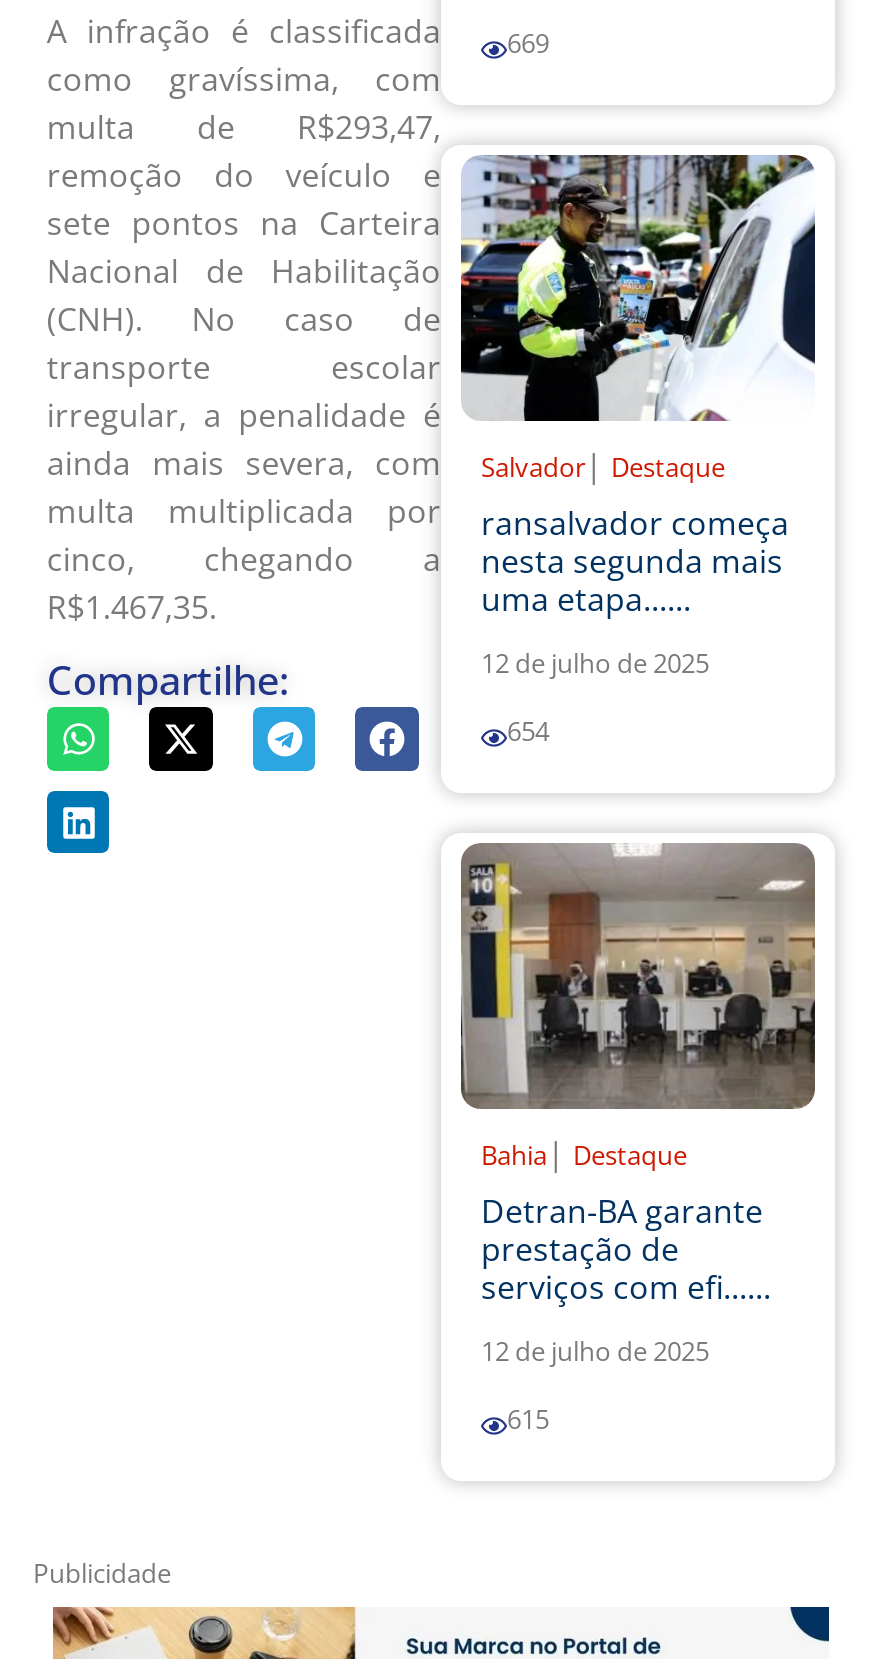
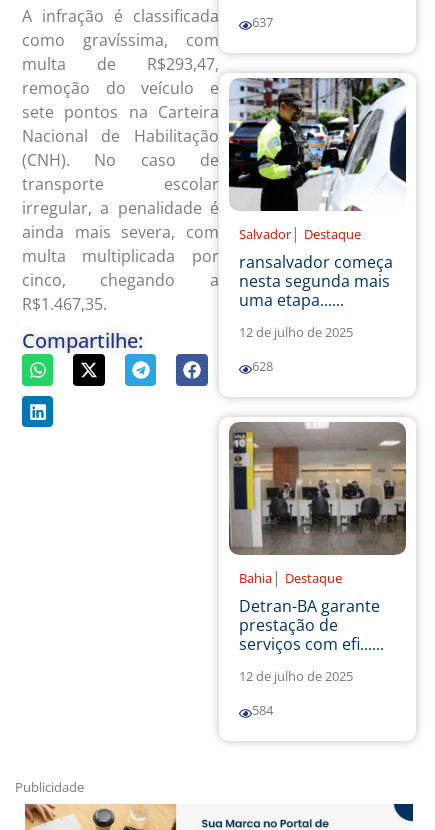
[47,9,549,61] A infração é classificada 669 -> [22,5,273,31] A infração é classificada 637
[507,713,549,749] 654 -> [252,357,273,375] 628
[507,1400,549,1436] 615 -> [252,701,273,719] 584

